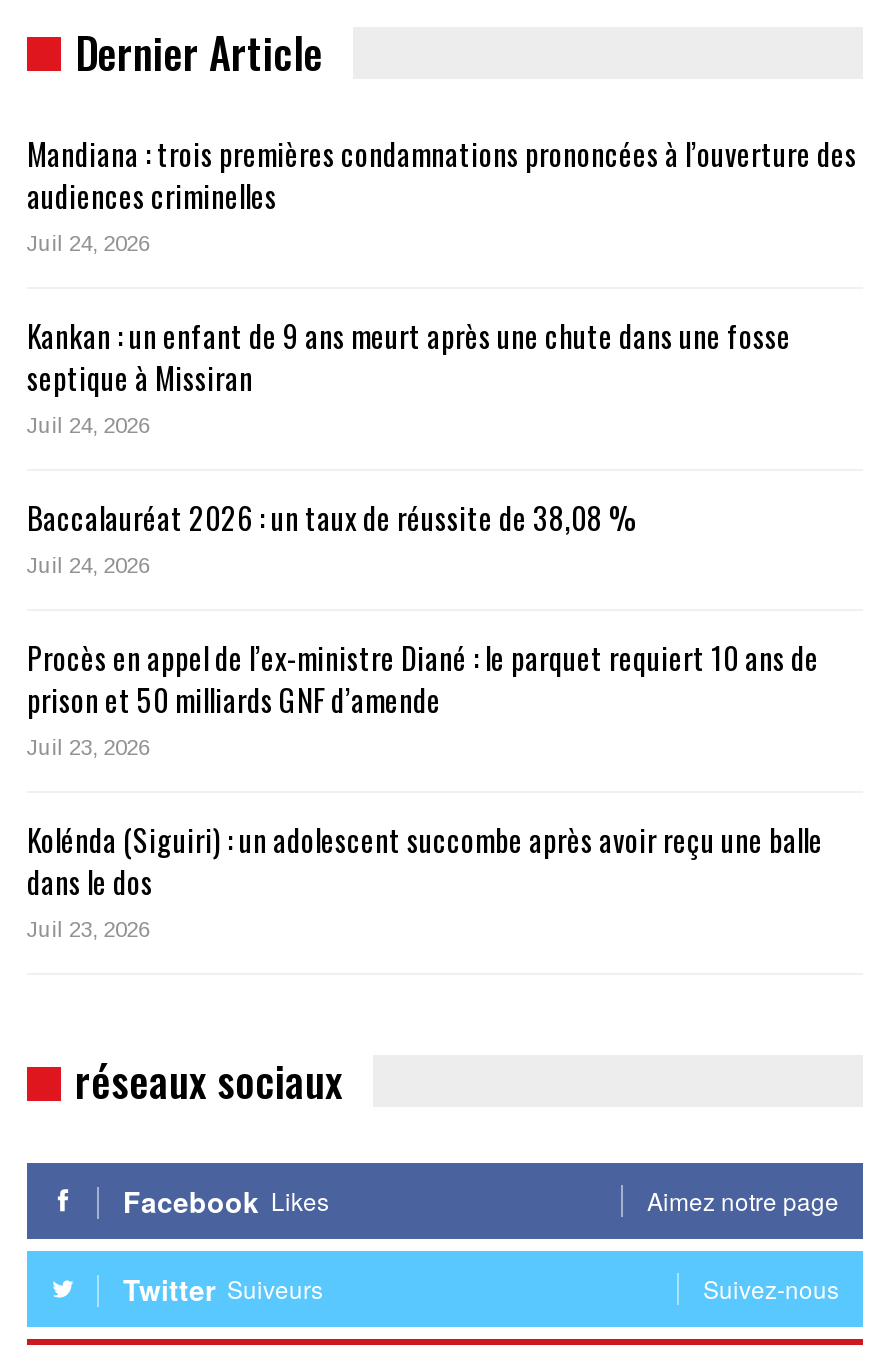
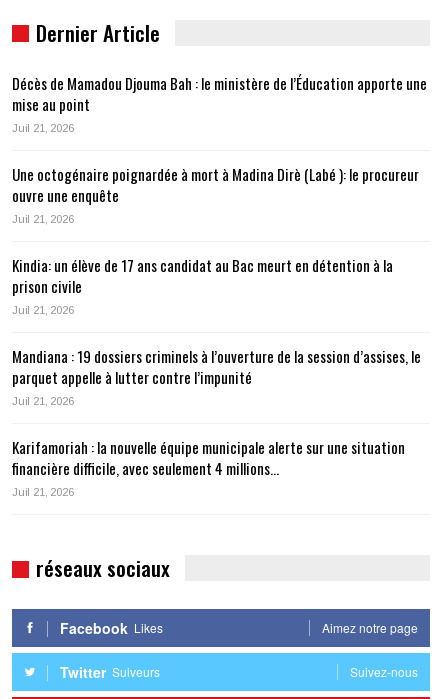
[27,131,857,255] Mandiana : trois premières condamnations prononcées à l’ouverture des | audiences criminelles | Juil 24, 2026 -> [12,72,427,134] Décès de Mamadou Djouma Bah : le ministère de l’Éducation apporte une | mise au point | Juil 21, 2026
[27,313,791,437] Kankan : un enfant de 9 ans meurt après une chute dans une fosse | septique à Missiran | Juil 24, 2026 -> [12,163,419,225] Une octogénaire poignardée à mort à Madina Dirè (Labé ): le procureur | ouvre une enquête | Juil 21, 2026
[27,495,637,577] Baccalauréat 2026 : un taux de réussite de 38,08 % | Juil 24, 2026 -> [12,254,393,316] Kindia: un élève de 17 ans candidat au Bac meurt en détention à la | prison civile | Juil 21, 2026
[27,635,819,759] Procès en appel de l’ex-ministre Diané : le parquet requiert 10 ans de | prison et 50 milliards GNF d’amende | Juil 23, 2026 -> [12,345,421,407] Mandiana : 19 dossiers criminels à l’ouverture de la session d’assises, le | parquet appelle à lutter contre l’impunité | Juil 21, 2026
[27,817,823,941] Kolénda (Siguiri) : un adolescent succombe après avoir reçu une balle | dans le dos | Juil 23, 2026 -> [12,436,405,498] Karifamoriah : la nouvelle équipe municipale alerte sur une situation | financière difficile, avec seulement 4 millions… | Juil 21, 2026

